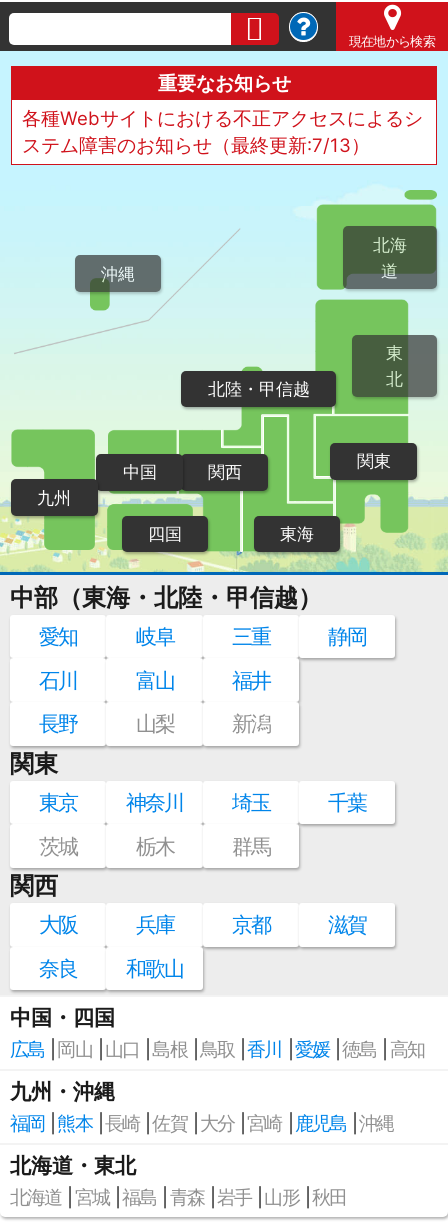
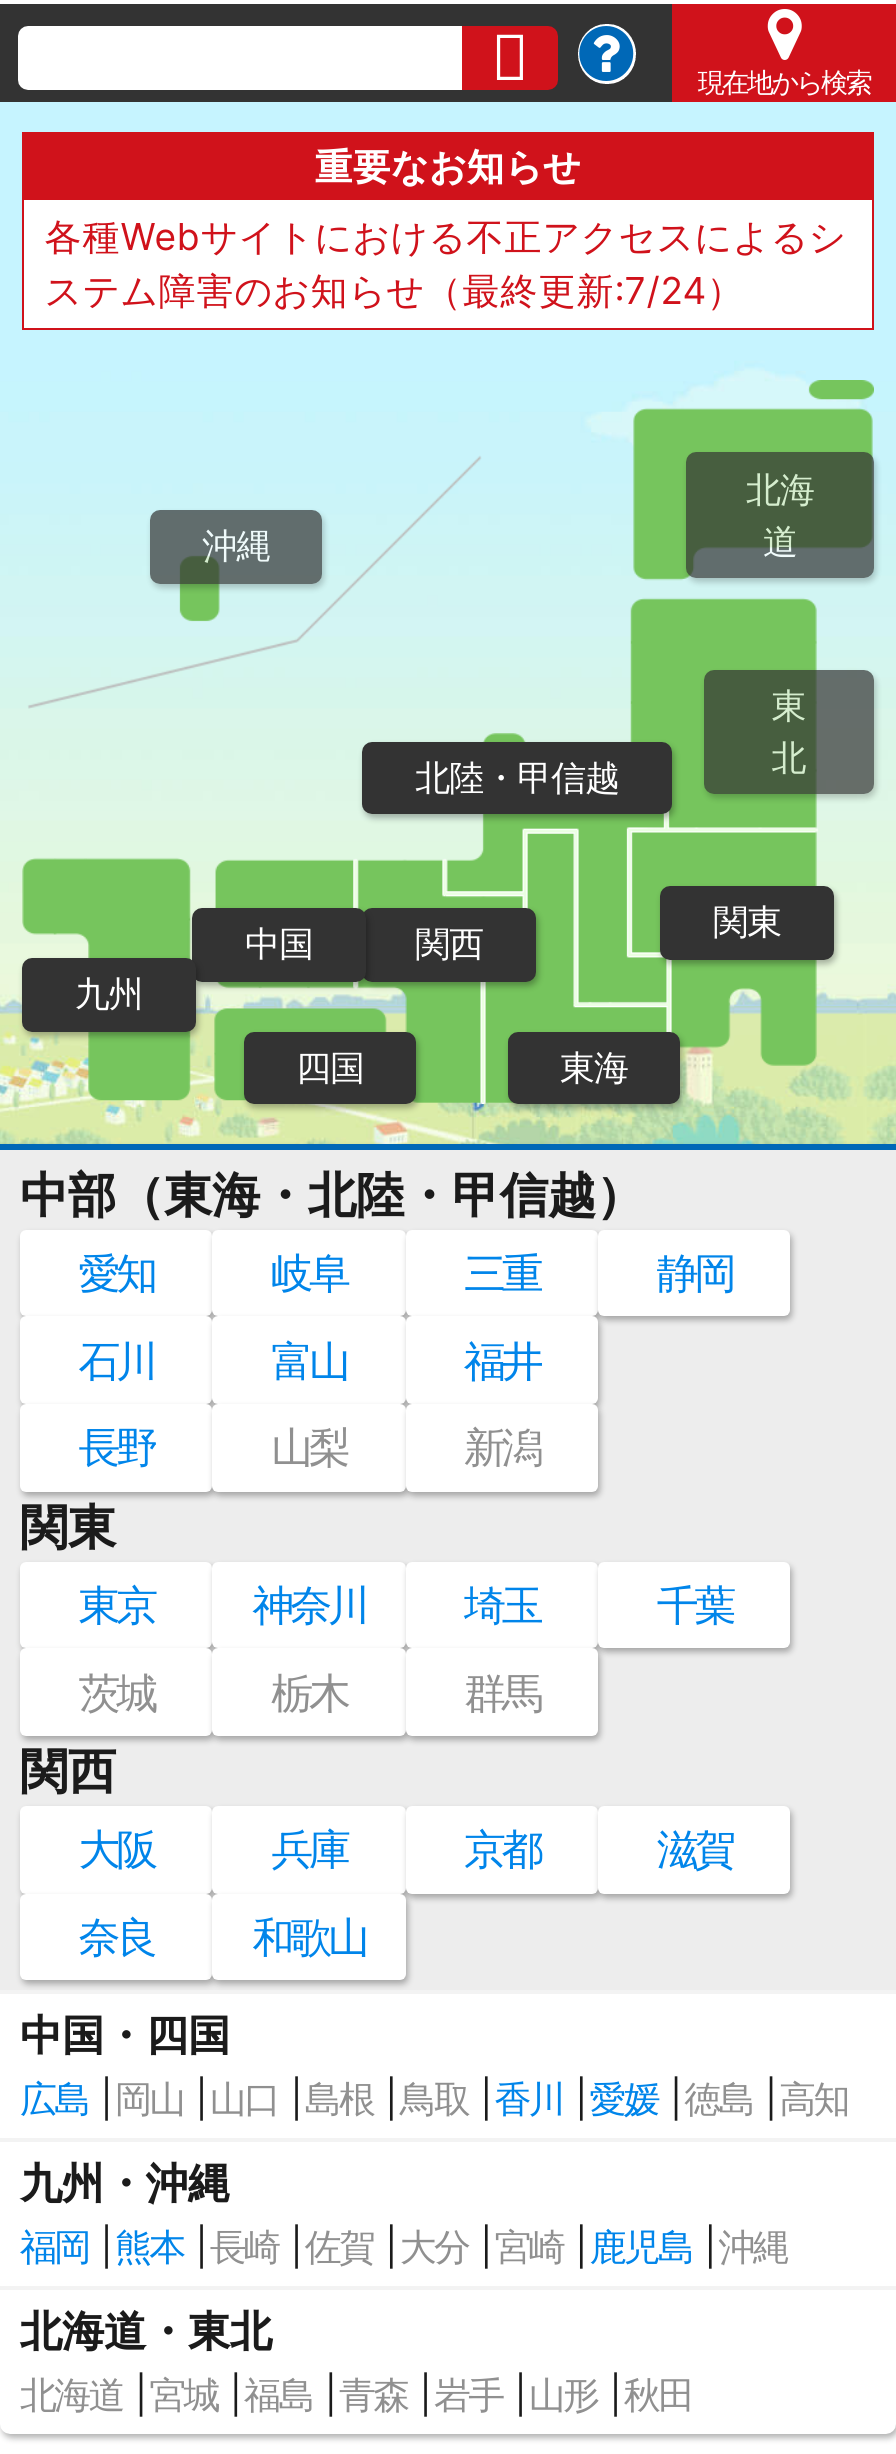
[22,134,370,156] ステム障害のお知らせ（最終更新:7/13） -> [44,269,744,313] ステム障害のお知らせ（最終更新:7/24）

